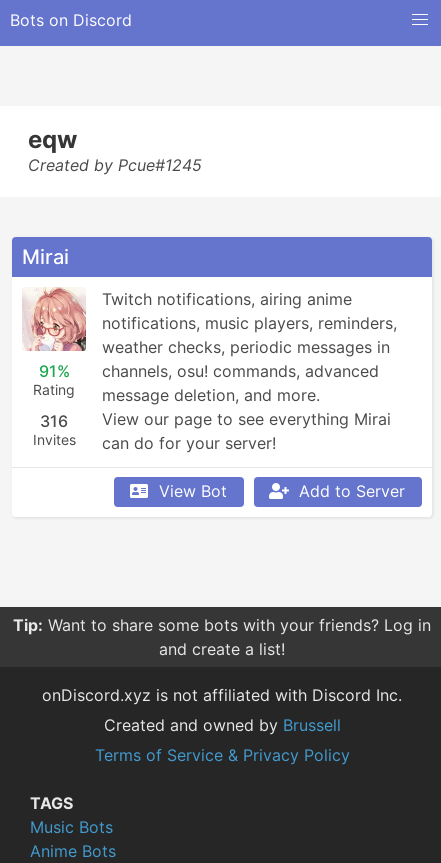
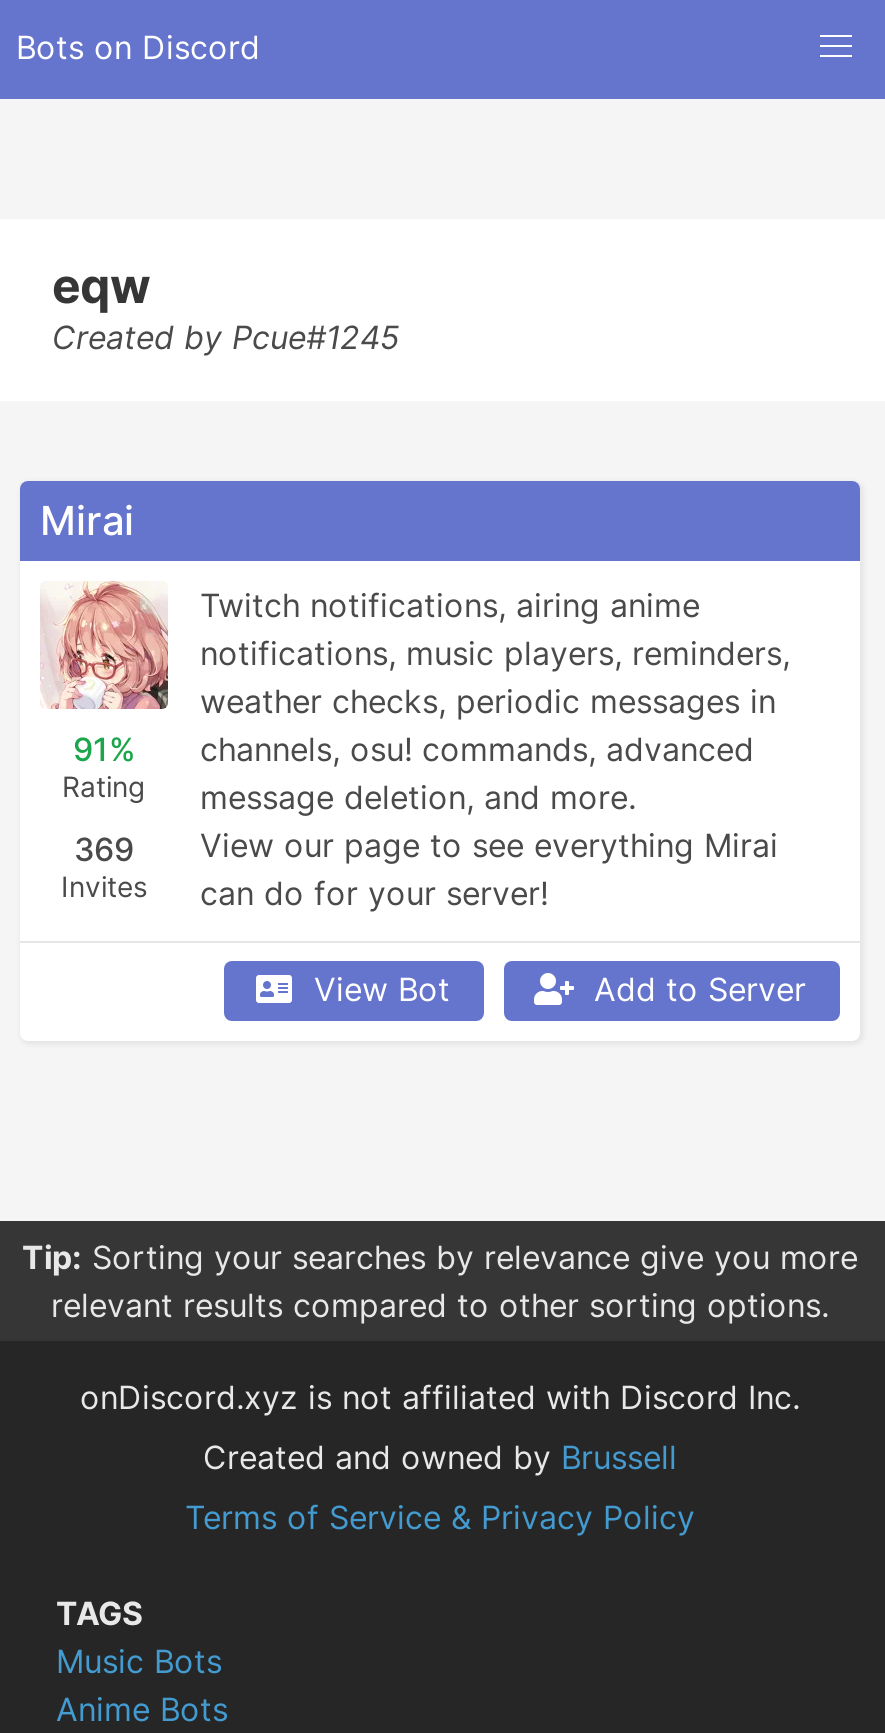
[40,409,391,431] 316 View our page to see everything Mirai -> [74,825,778,869] 369 View our page to see everything Mirai
[13,615,431,659] Tip: Want to share some bots with your friends? Log in | and create a list! -> [22,1237,858,1325] Tip: Sorting your searches by relevance give you more | relevant results compared to other sorting options.

